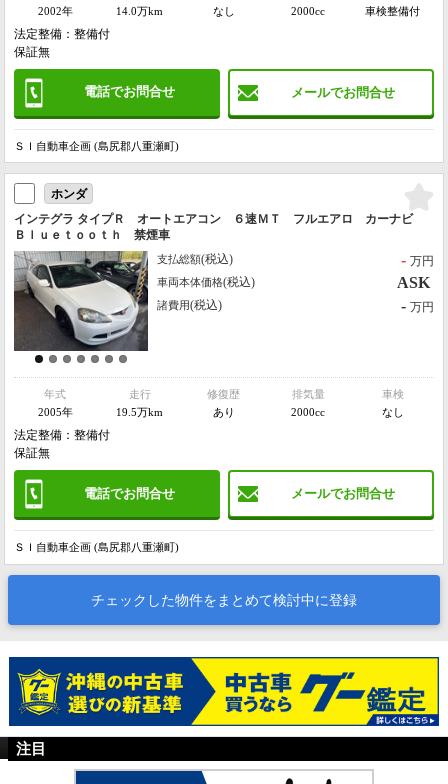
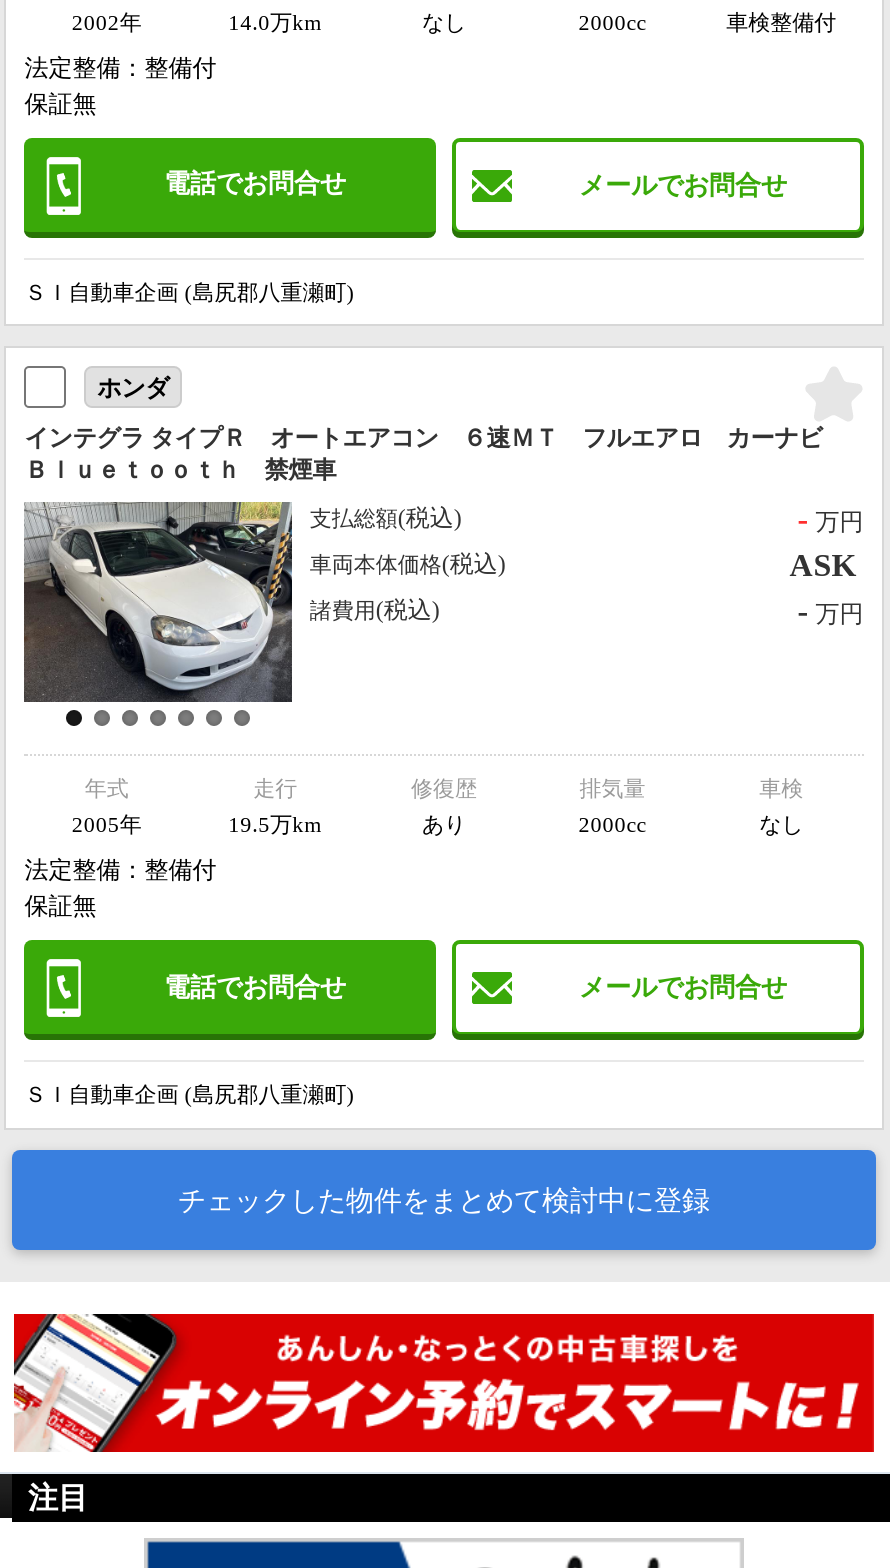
[8,656,440,727] [image] -> [12,1312,876,1454] [image]

